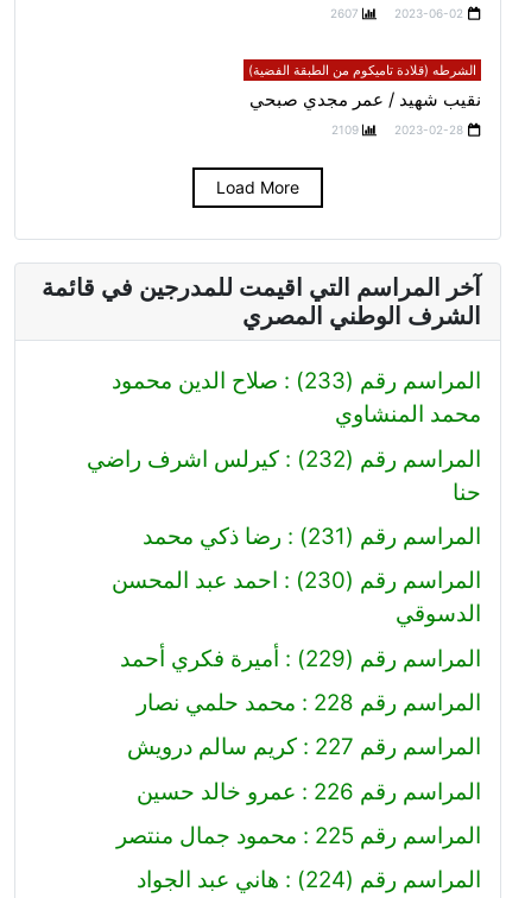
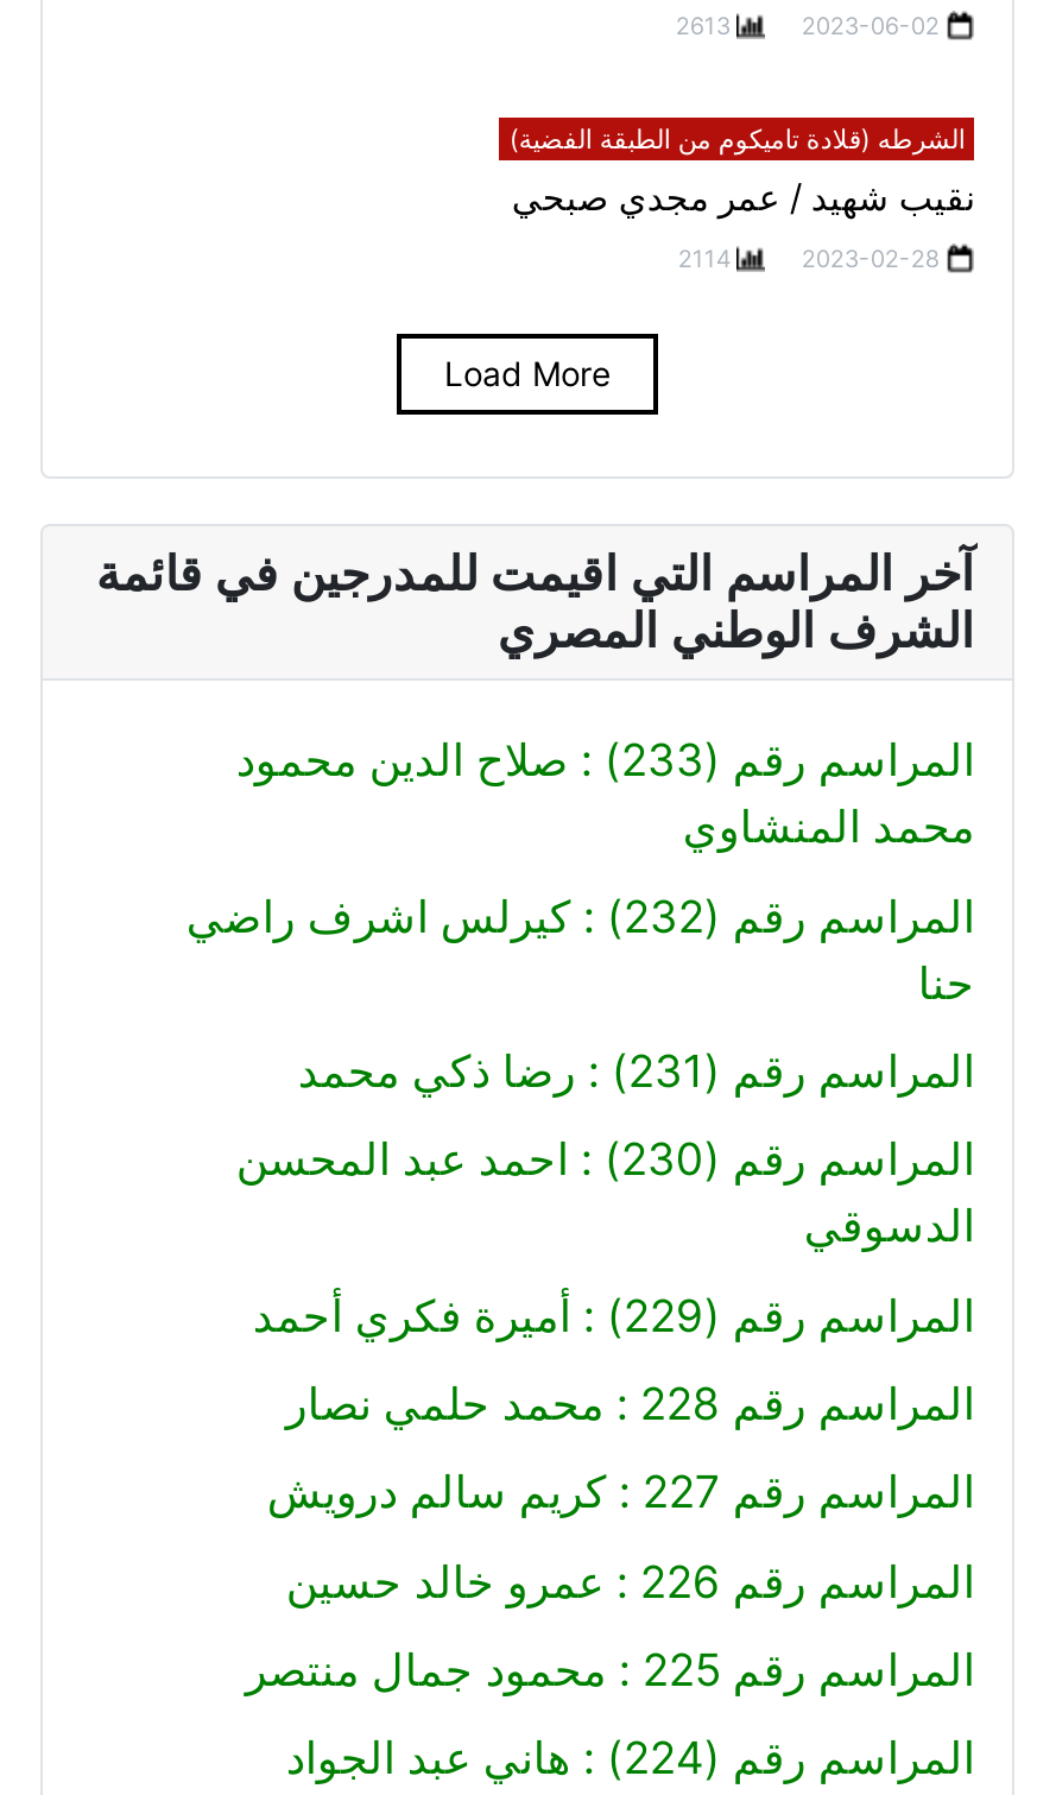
[331,6,359,20] 2607 -> [675,11,730,39] 2613
[332,122,359,137] 2109 -> [678,244,730,272] 2114

